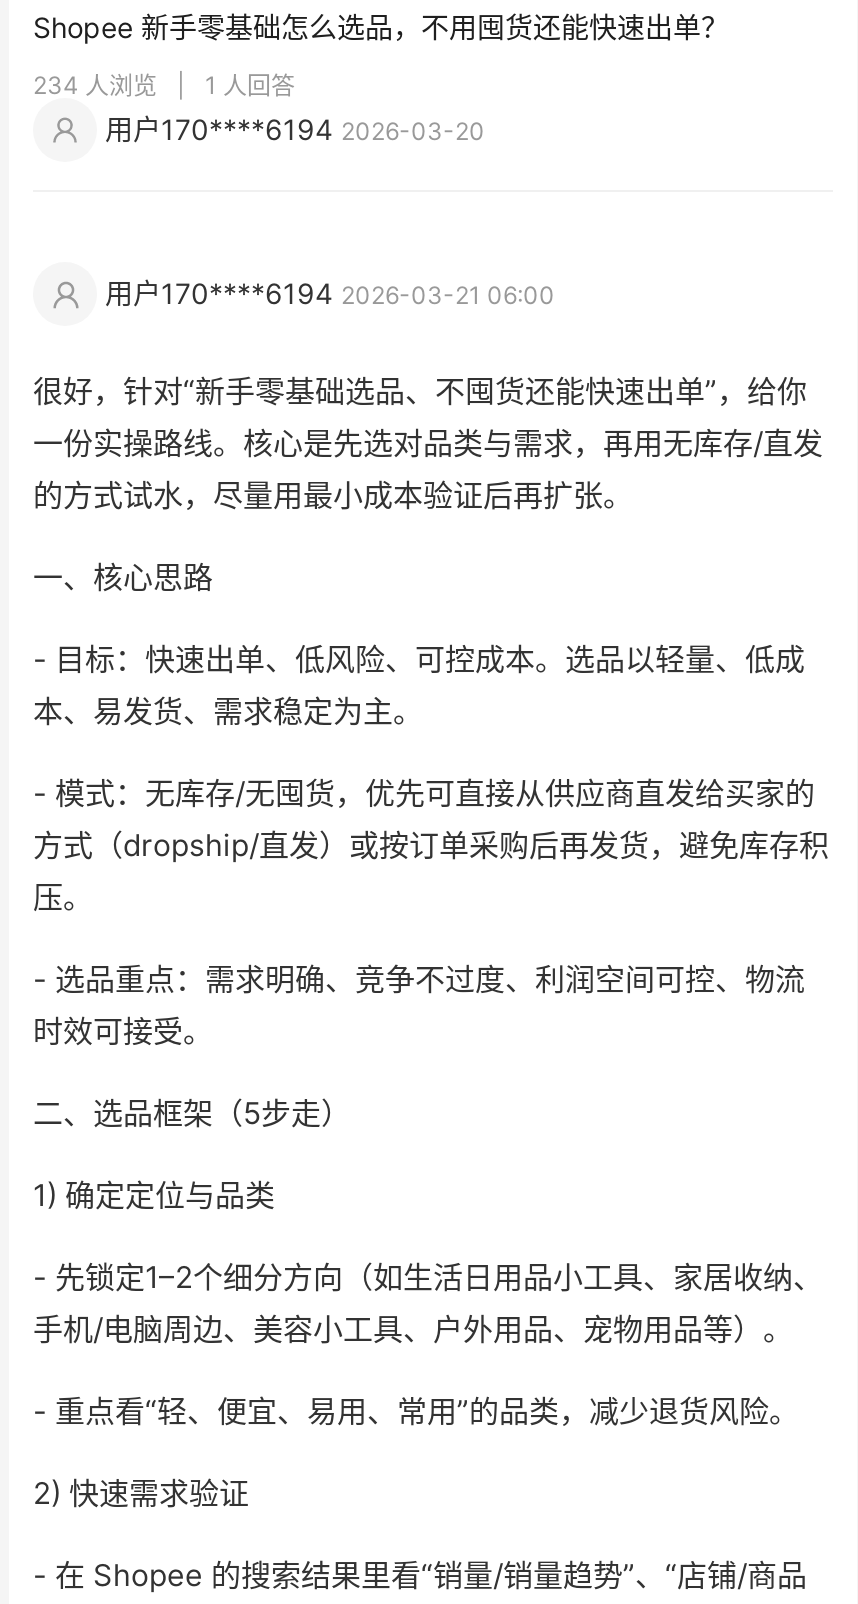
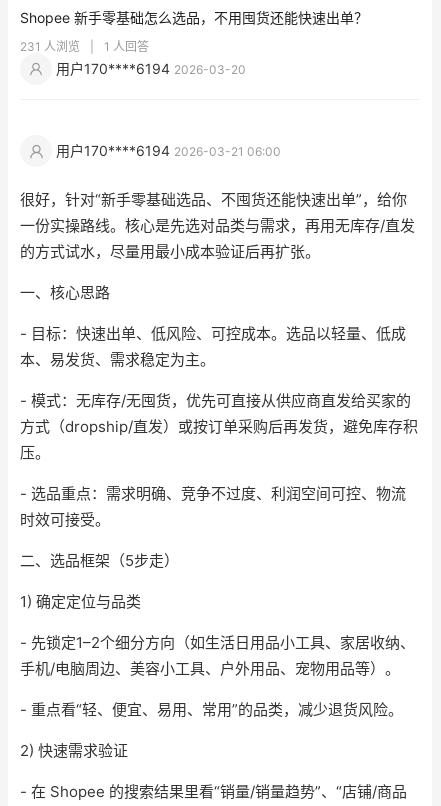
[33,70,157,100] 234 人浏览 -> [20,39,80,54] 231 人浏览

